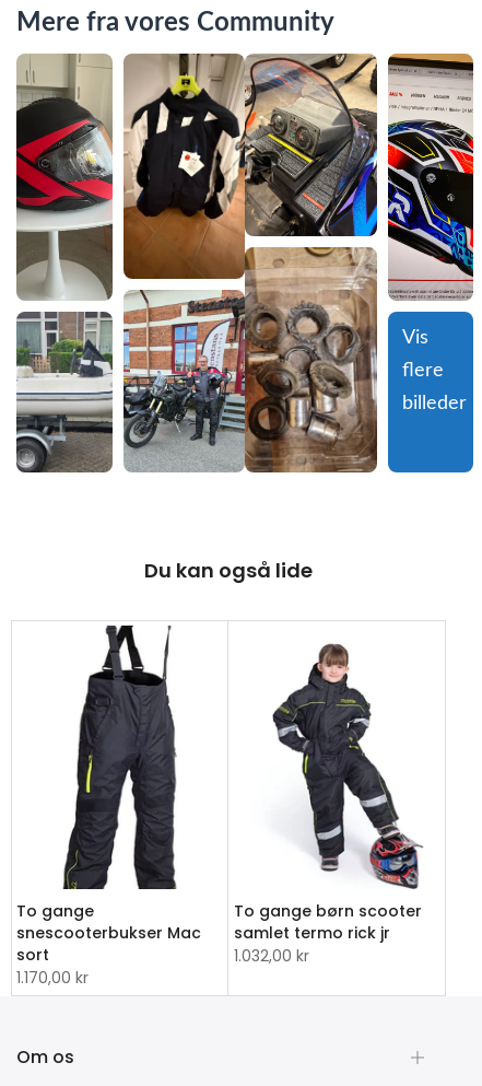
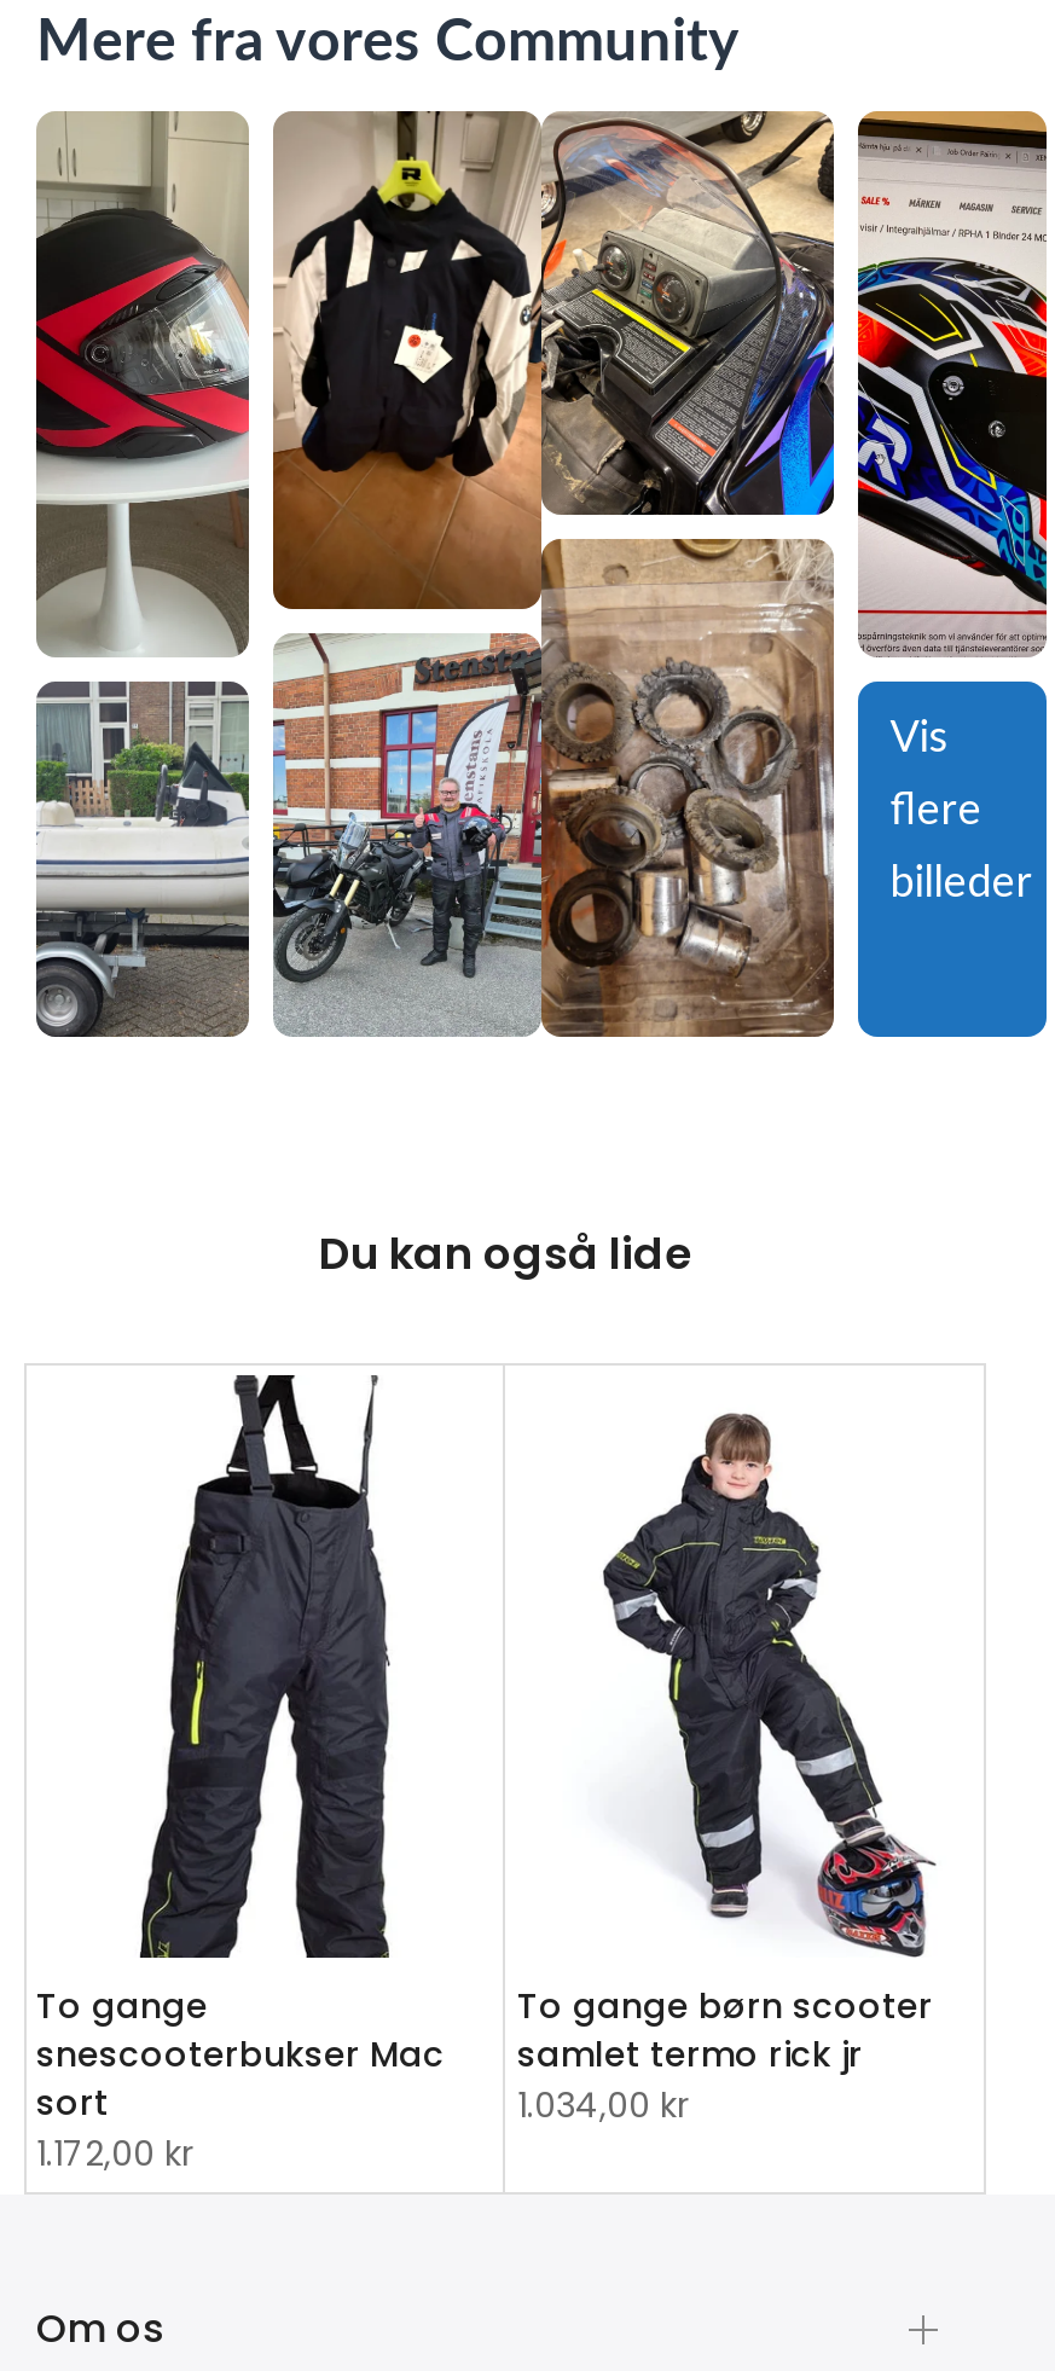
[234,945,309,967] 1.032,00 kr -> [517,2082,689,2130] 1.034,00 kr
[16,967,89,989] 1.170,00 kr -> [36,2130,193,2178] 1.172,00 kr

